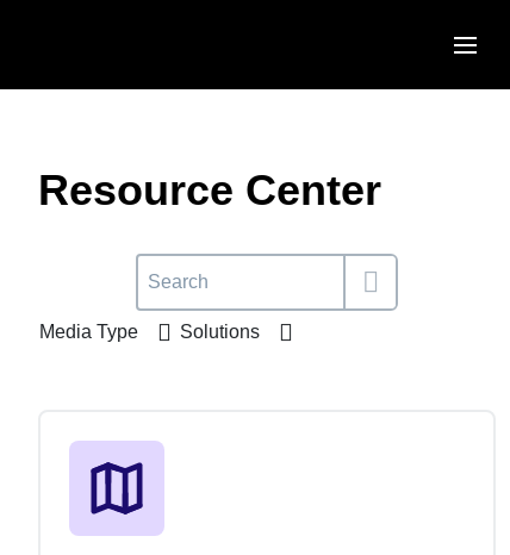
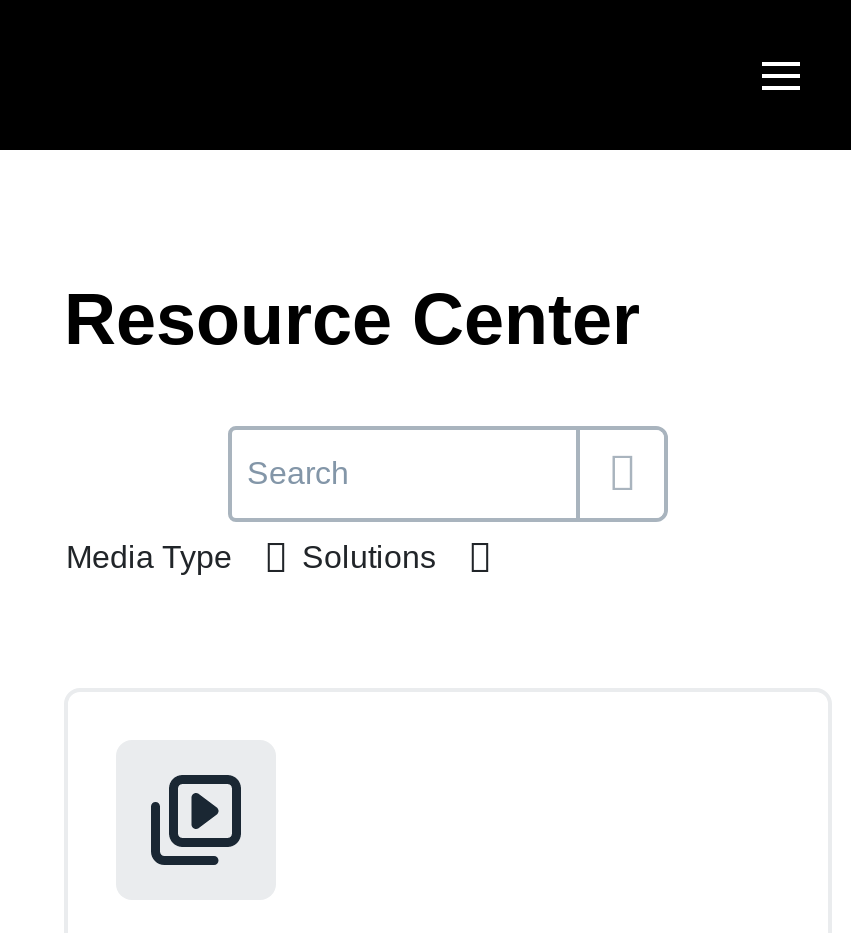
[89,461,144,516] [image] -> [148,772,244,868] [image]

